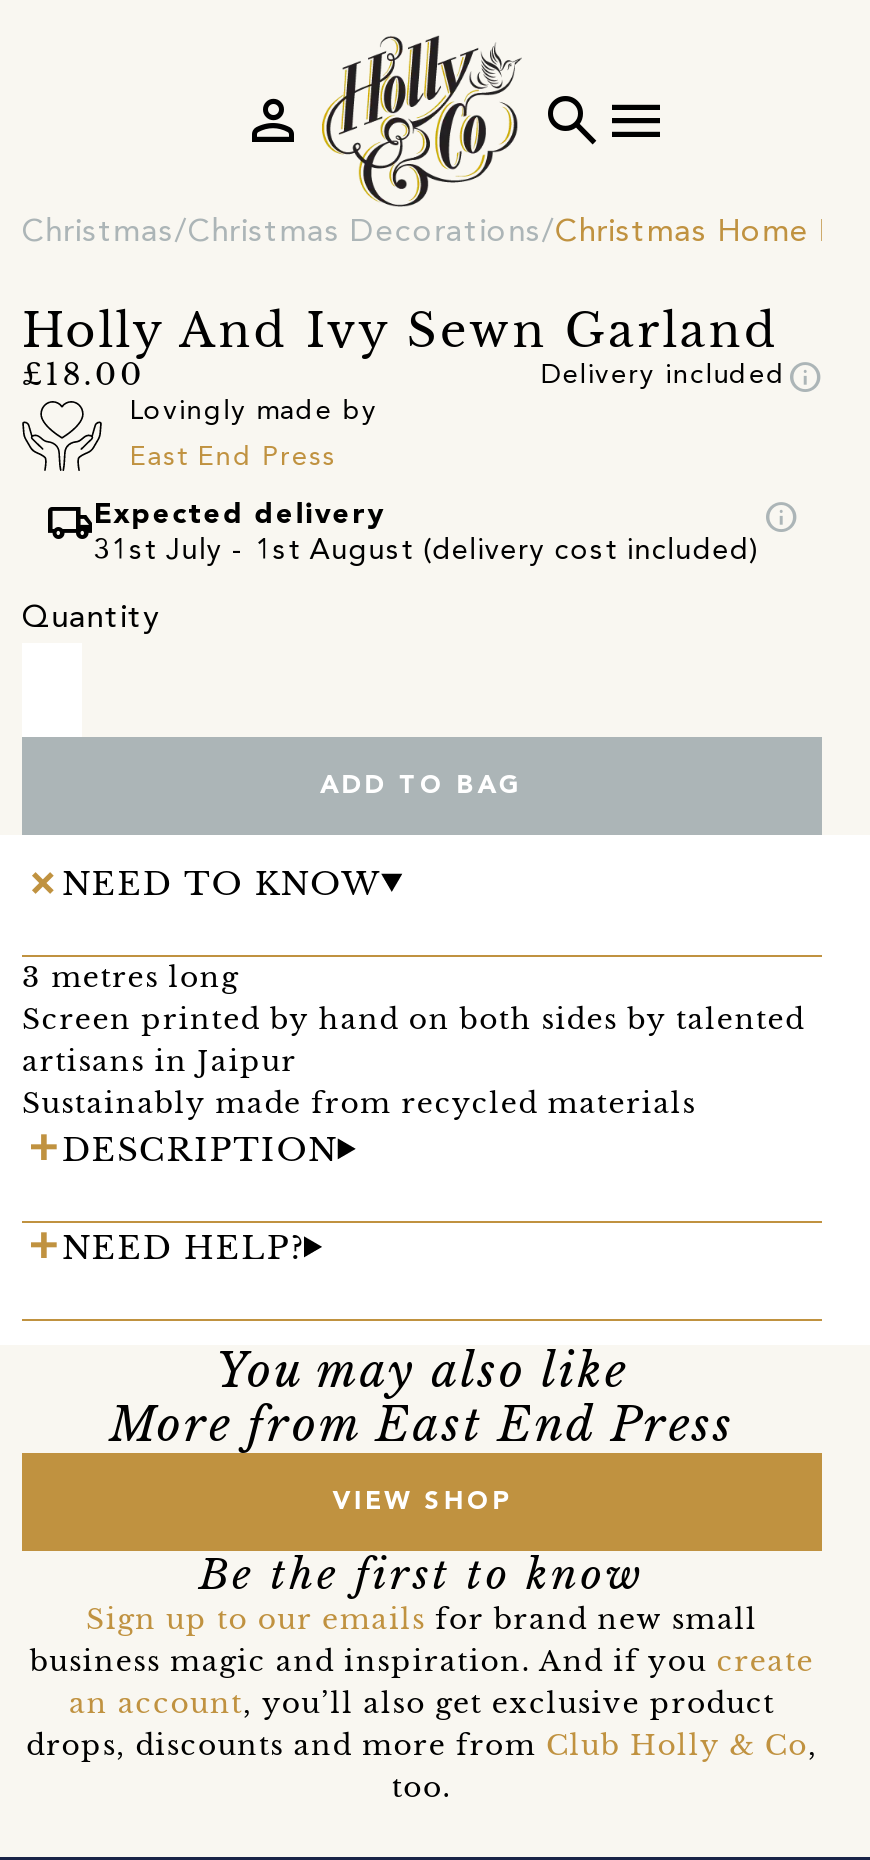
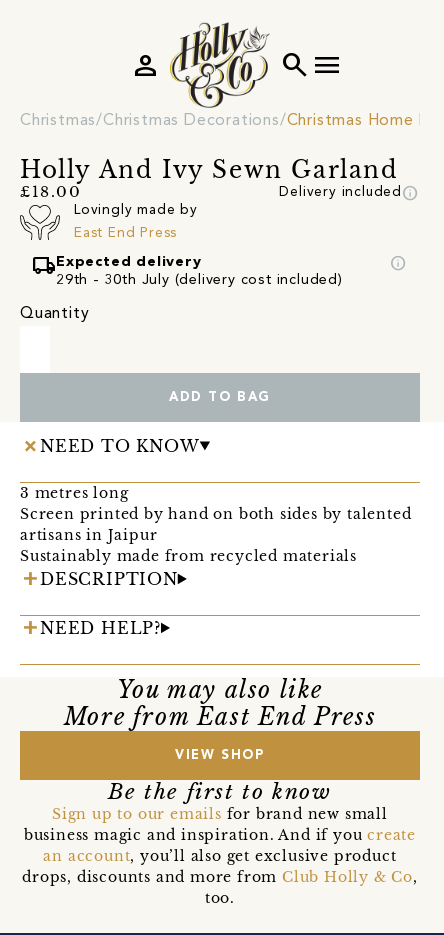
[94,537,759,567] 31st July - 1st August (delivery cost included) -> [56,273,343,288] 29th - 30th July (delivery cost included)

